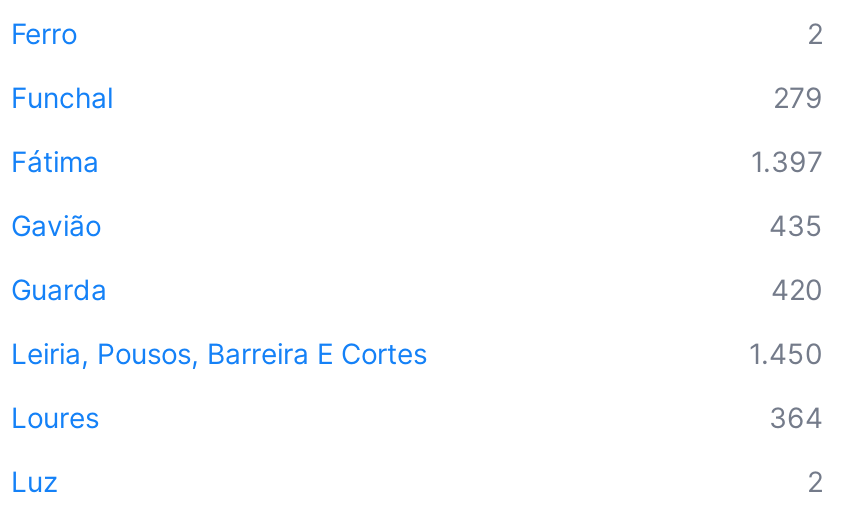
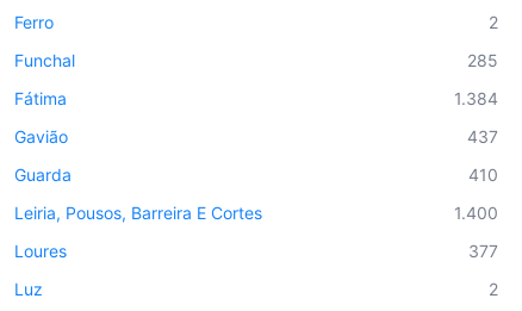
[773,79,823,113] 279 -> [467,50,498,70] 285
[751,143,823,177] 1.397 -> [454,88,498,108] 1.384
[769,207,823,241] 435 -> [467,126,498,146] 437
[771,271,823,305] 420 -> [468,164,498,184] 410
[749,335,823,369] 1.450 -> [454,202,498,222] 1.400
[769,399,823,433] 364 -> [468,240,498,260] 377

